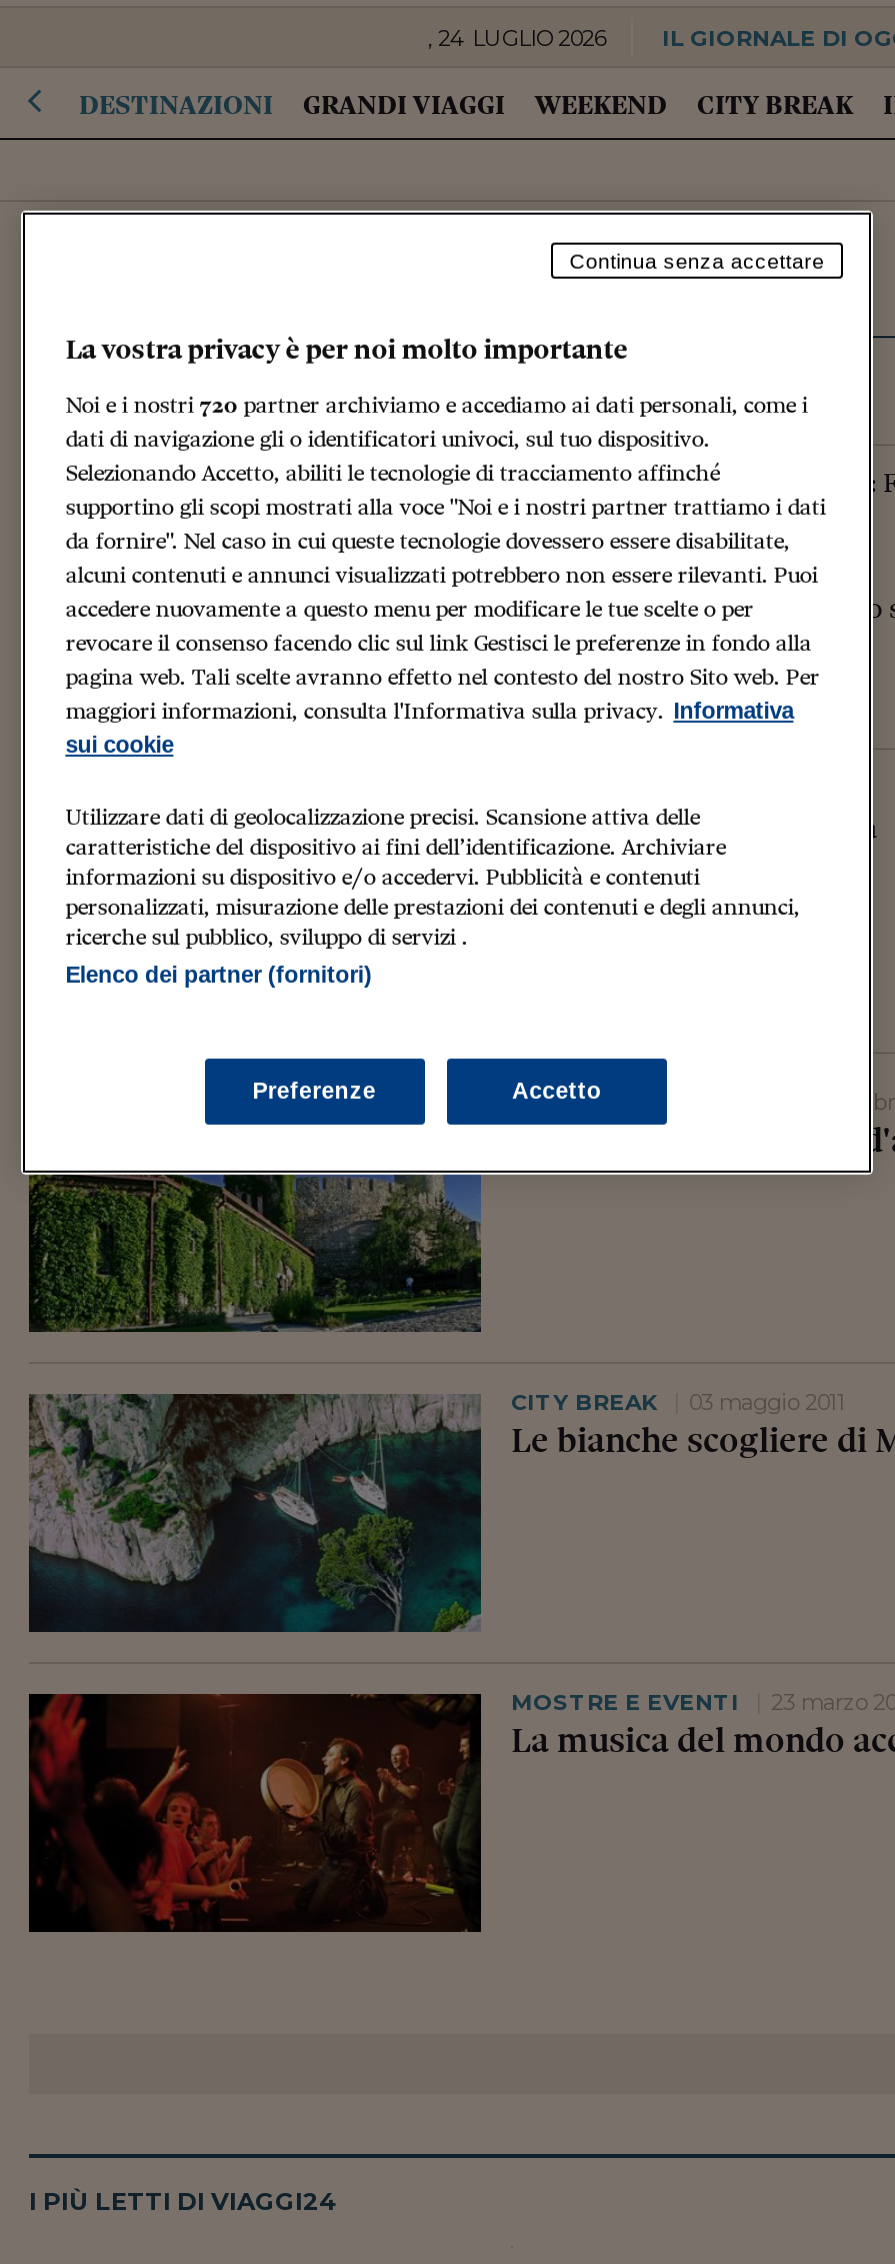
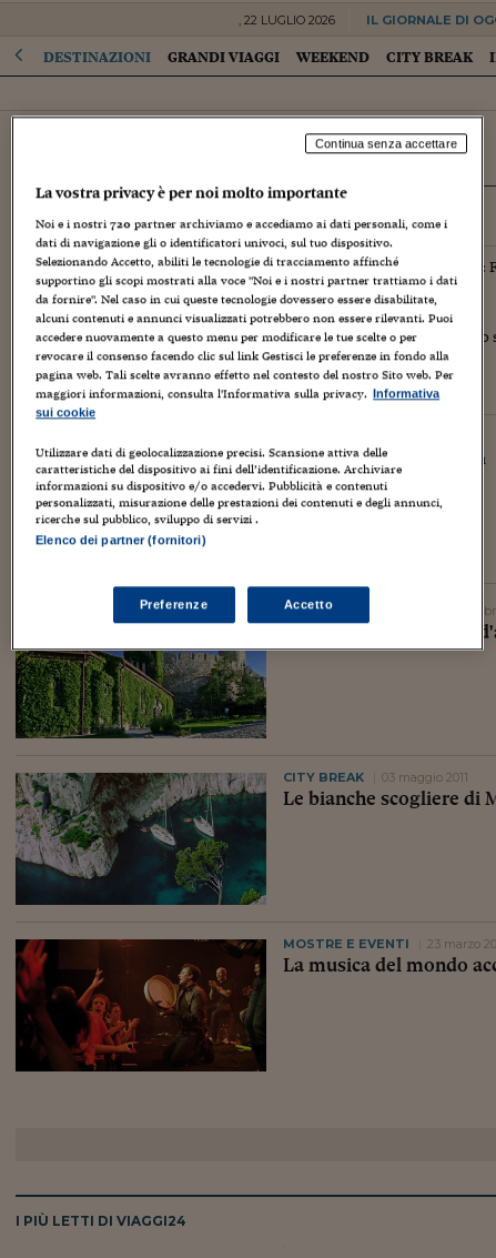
[428,24,606,52] , 24 LUGLIO 2026 -> [238,12,335,28] , 22 LUGLIO 2026

